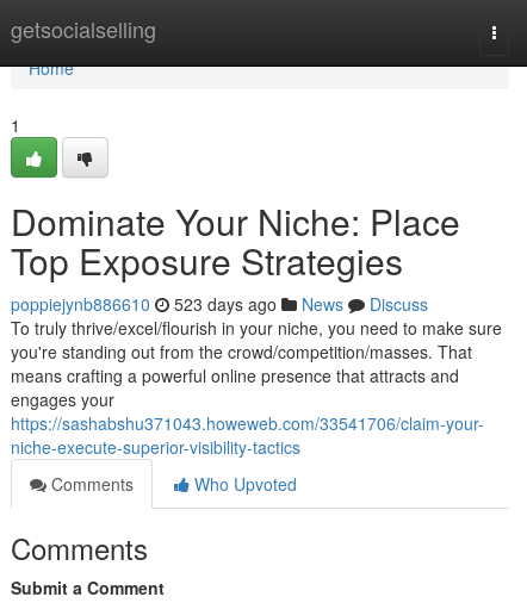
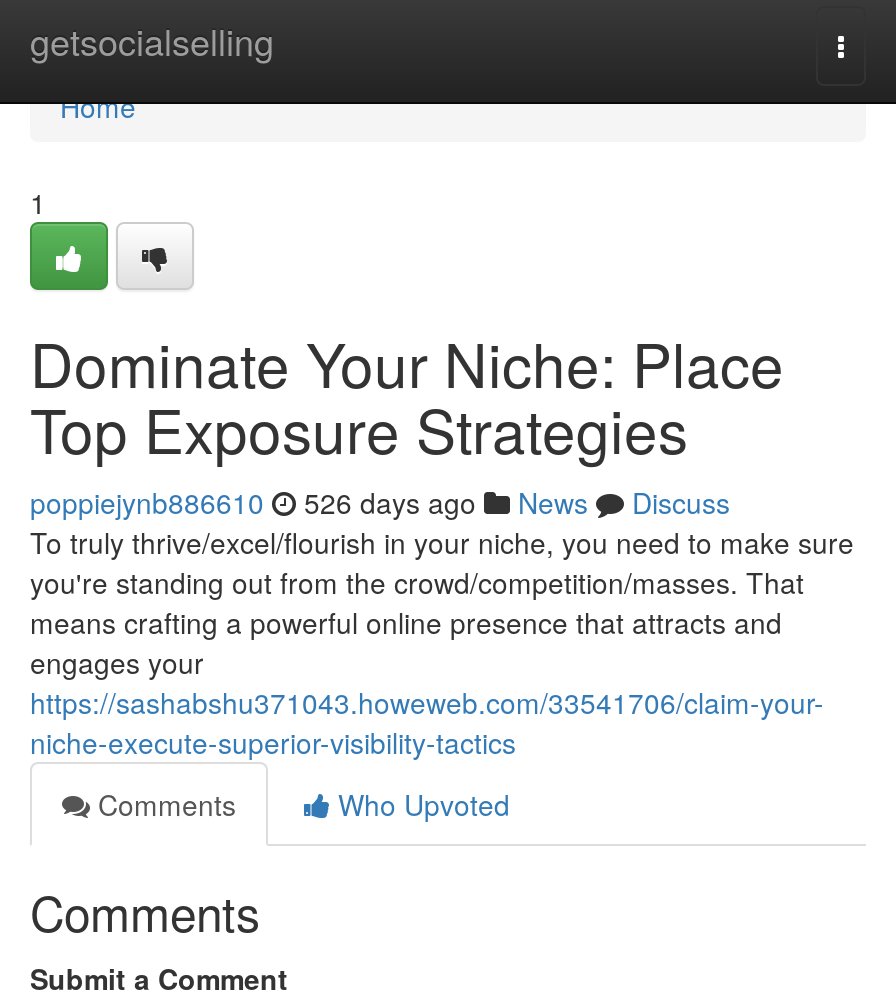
[11,292,428,316] poppiejynb886610 523 days ago News Discuss -> [30,482,730,522] poppiejynb886610 526 days ago News Discuss

